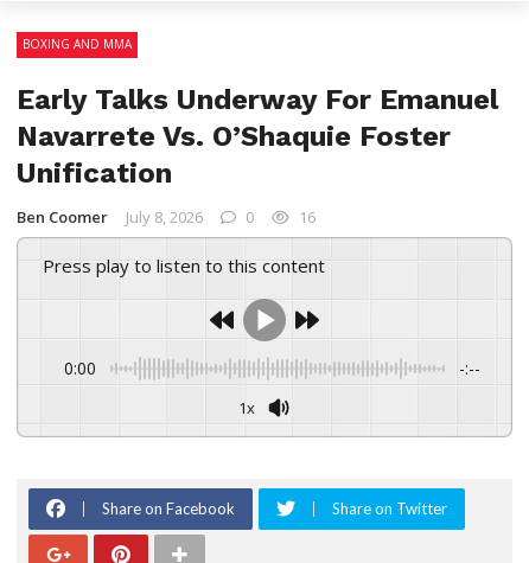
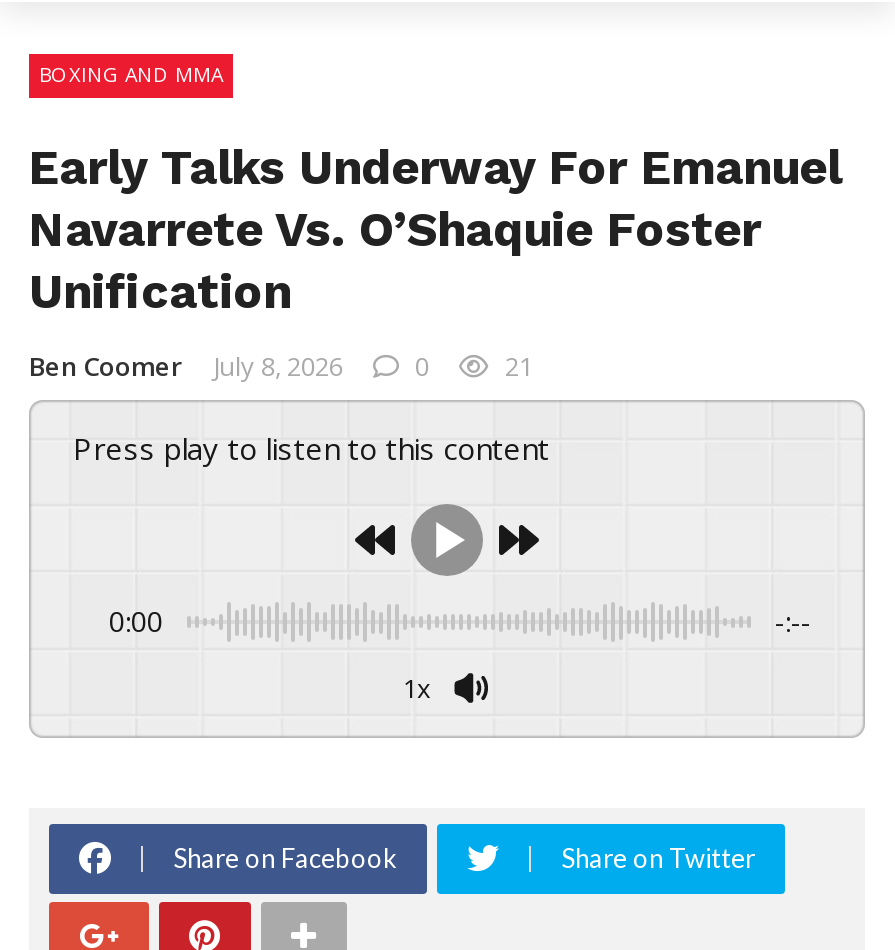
[299,206,316,228] 16 -> [505,348,533,384] 21

